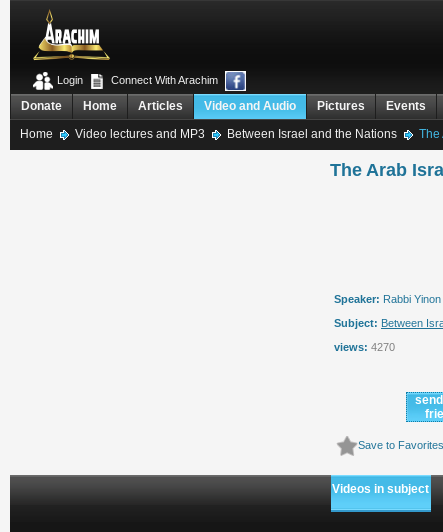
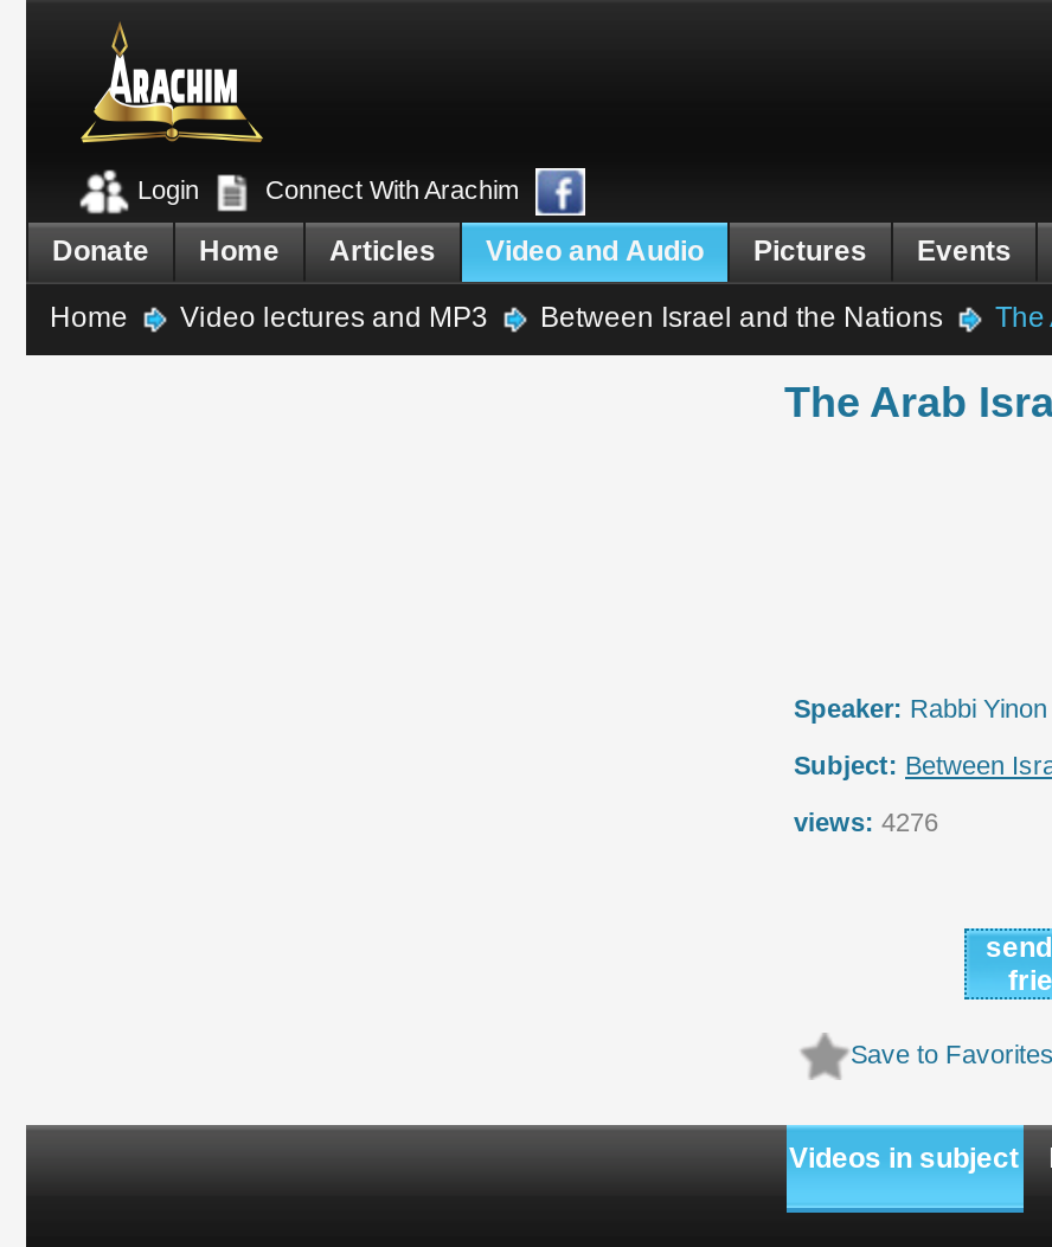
[334,341,395,353] views: 4270 -> [794,808,938,836] views: 4276

